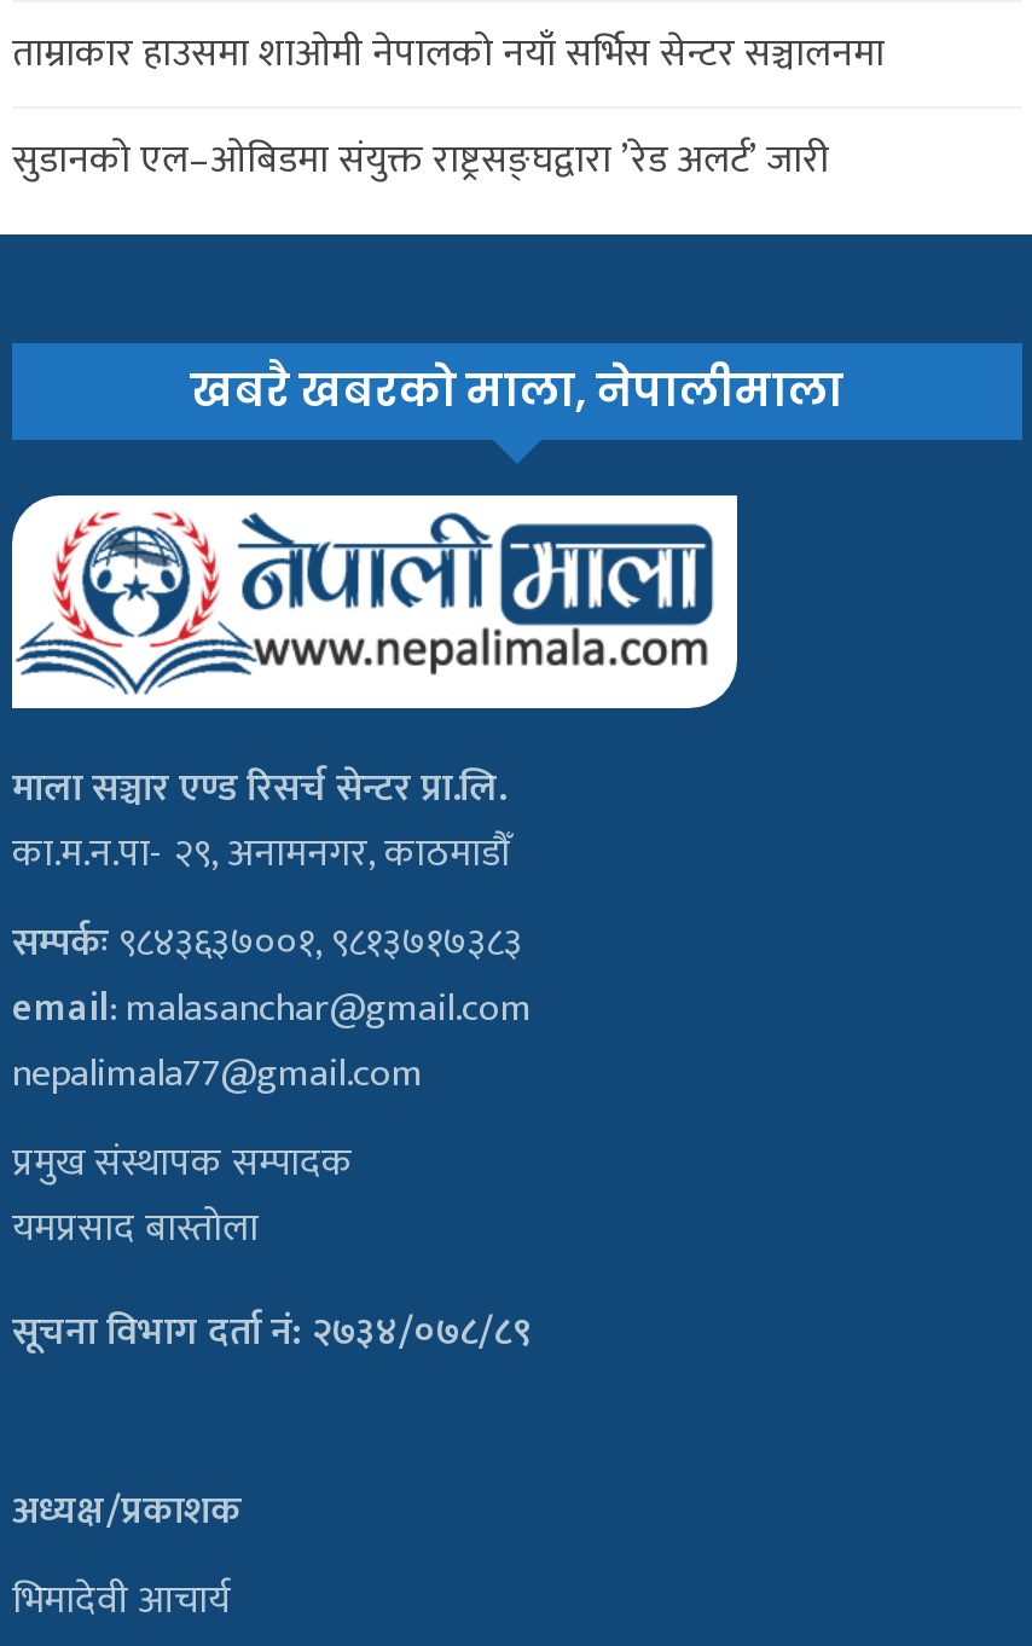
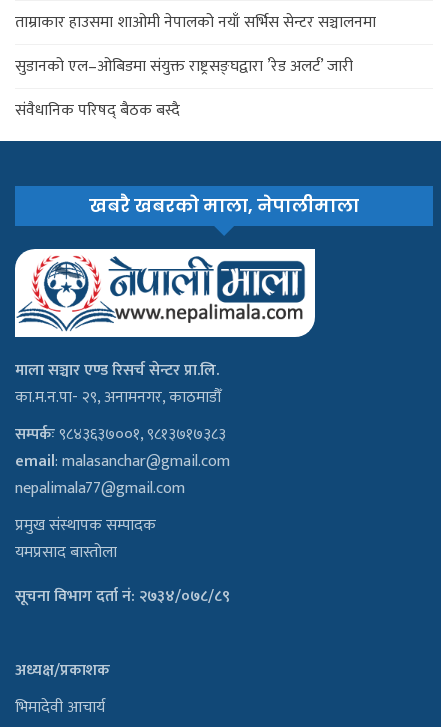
none -> [15,97,180,124] संवैधानिक परिषद् बैठक बस्दै

